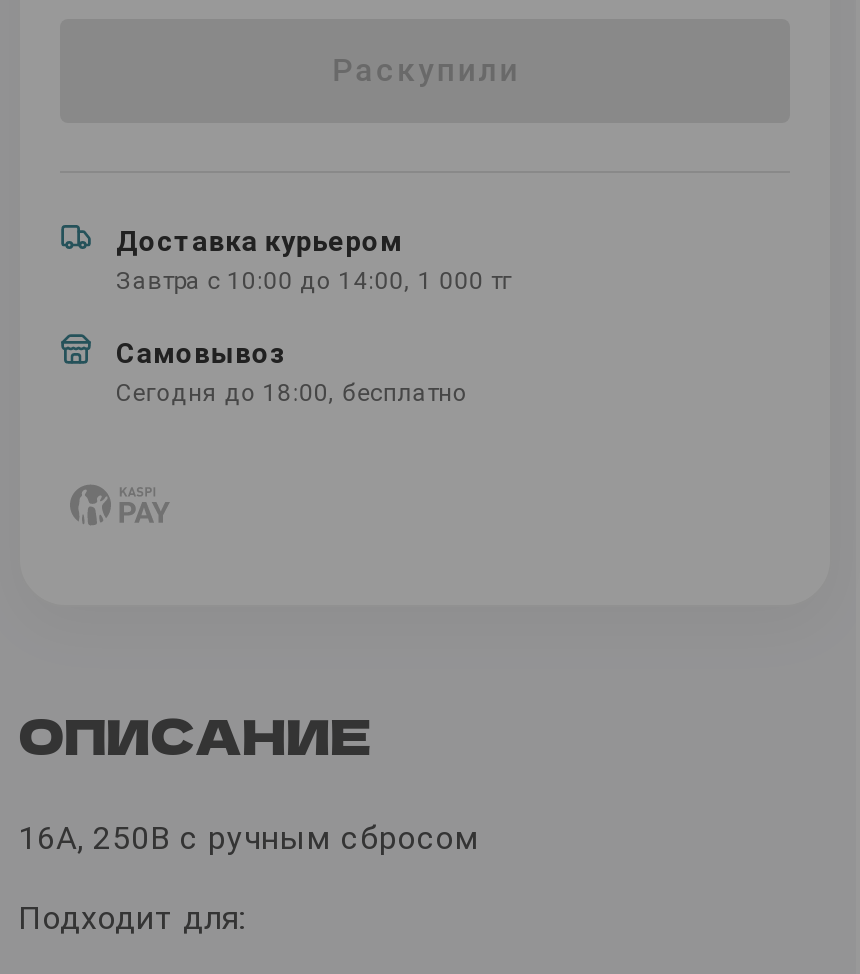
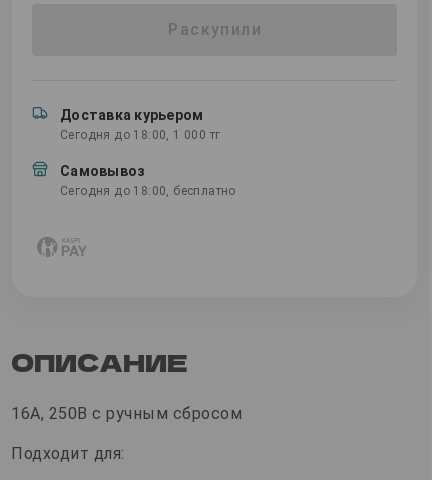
[116,267,512,295] Завтра с 10:00 до 14:00, 1 000 тг -> [60,128,220,142] Сегодня до 18:00, 1 000 тг

